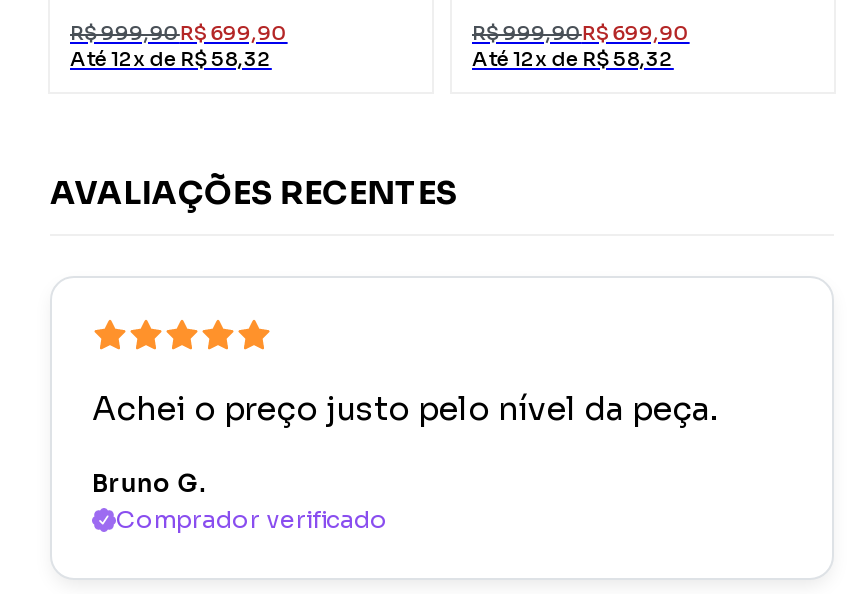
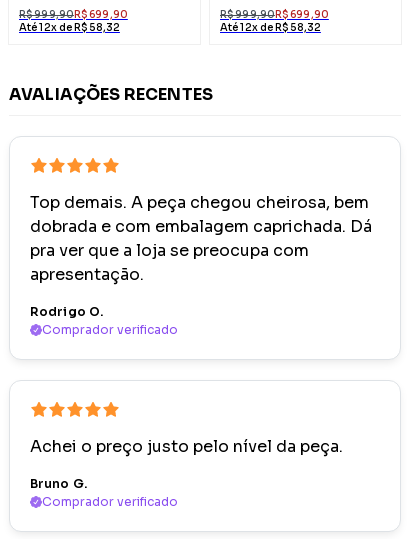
none -> [30,192,372,337] Top demais. A peça chegou cheirosa, bem | dobrada e com embalagem caprichada. Dá | pra ver que a loja se preocupa com | apresentação. | Rodrigo O. | Comprador verificado

